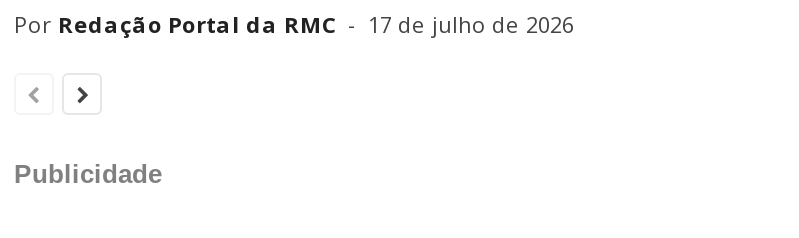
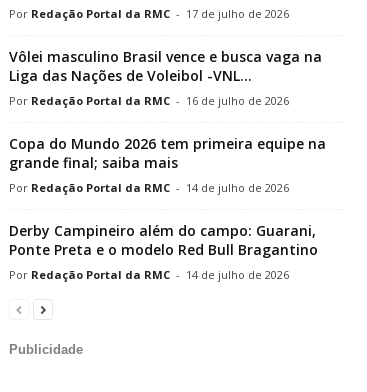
none -> [9,47,326,282] Vôlei masculino Brasil vence e busca vaga na | Liga das Nações de Voleibol -VNL... | Redação Portal da RMC - 16 de julho de 2026 | Copa do Mundo 2026 tem primeira equipe na | grande final; saiba mais | Redação Portal da RMC - 14 de julho de 2026 | Derby Campineiro além do campo: Guarani, | Ponte Preta e o modelo Red Bull Bragantino | Redação Portal da RMC - 14 de julho de 2026

